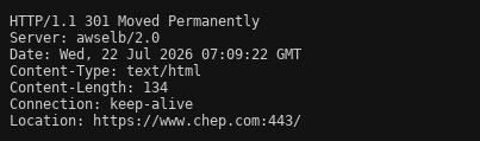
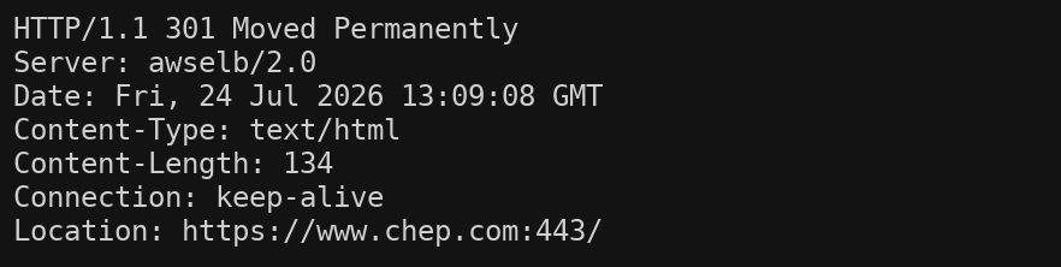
[10,46,301,62] Date: Wed, 22 Jul 2026 07:09:22 GMT -> [13,79,603,112] Date: Fri, 24 Jul 2026 13:09:08 GMT

